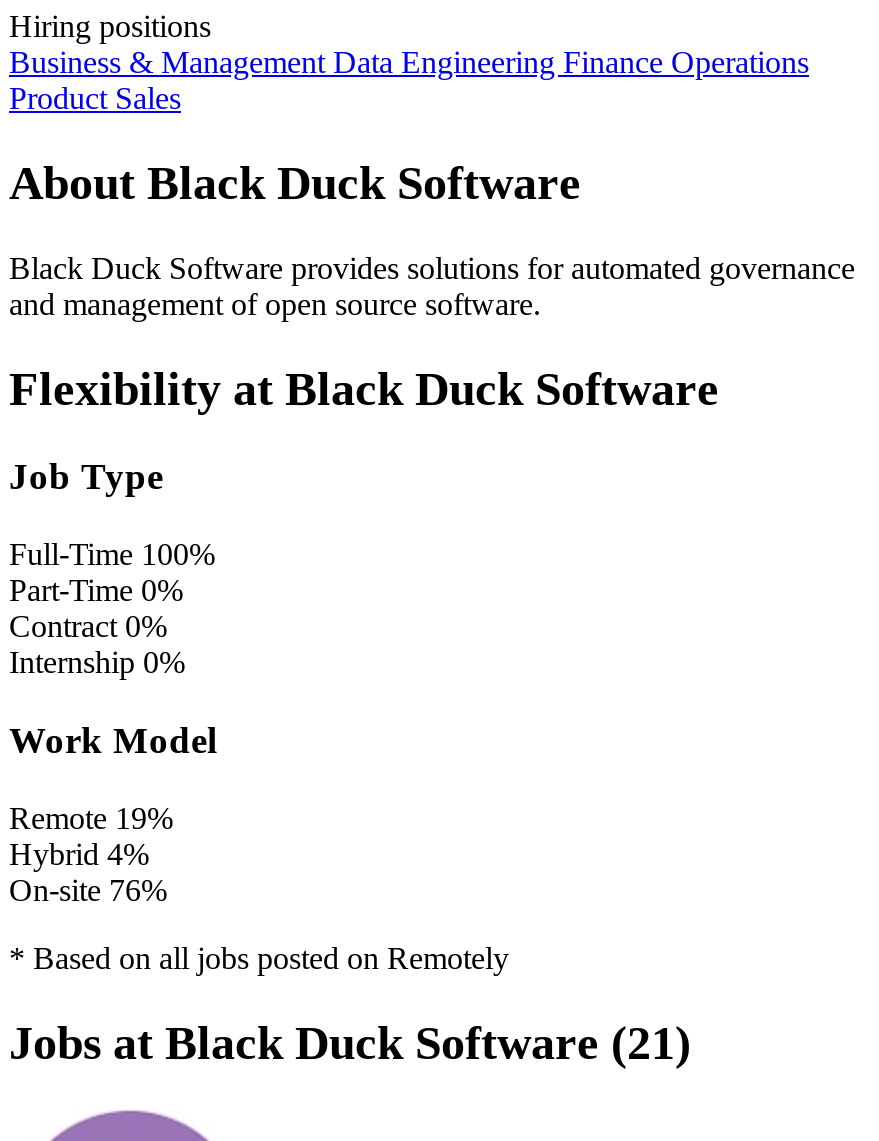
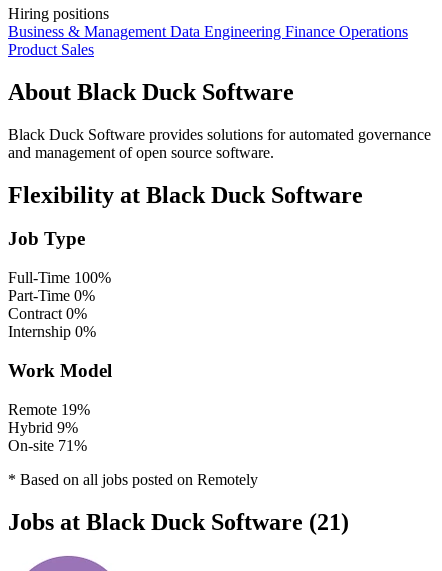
[9,836,149,870] Hybrid 4% -> [8,419,78,436] Hybrid 9%
[9,872,167,906] On-site 76% -> [8,437,87,454] On-site 71%

